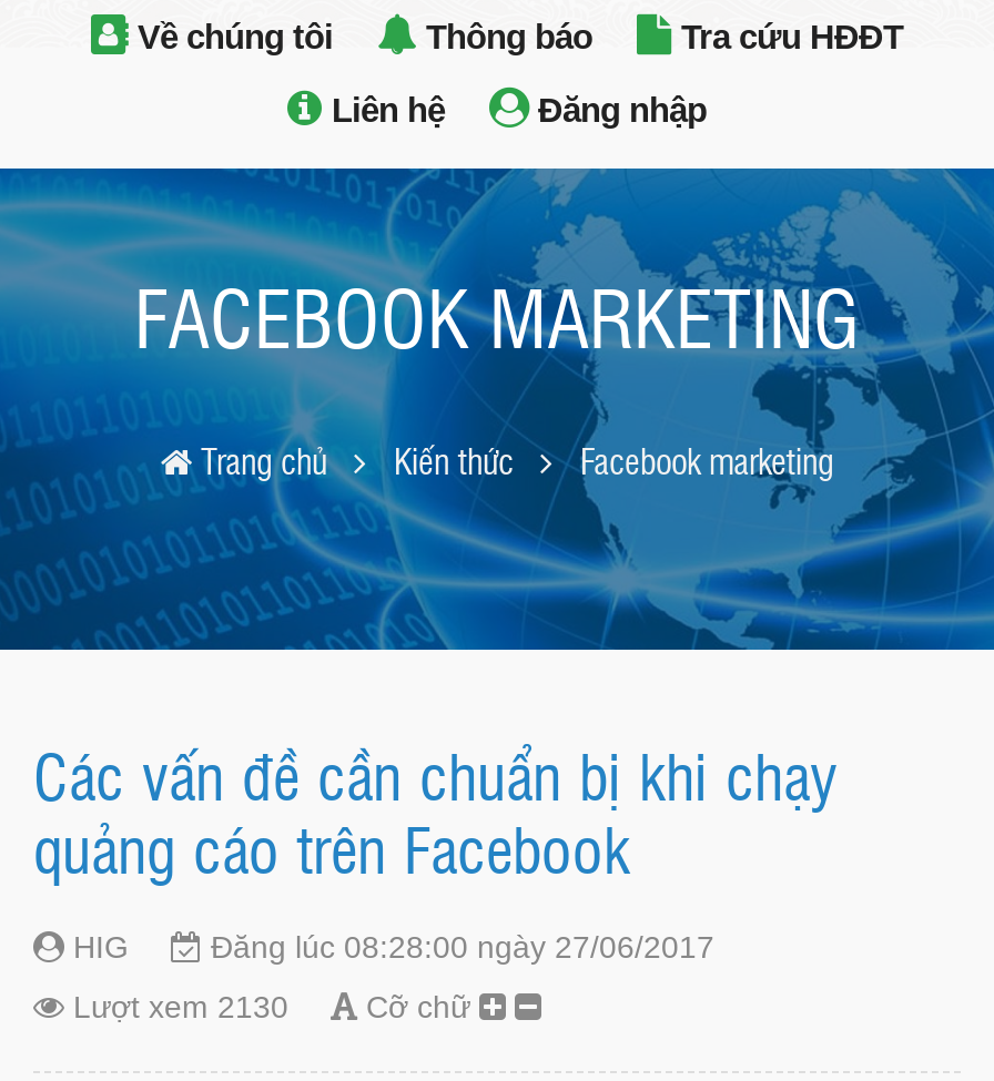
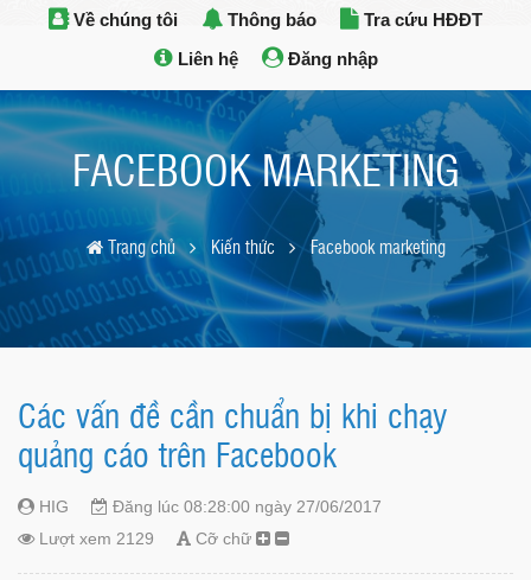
[64,988,479,1024] Lượt xem 2130 Cỡ chữ -> [34,529,256,548] Lượt xem 2129 Cỡ chữ

